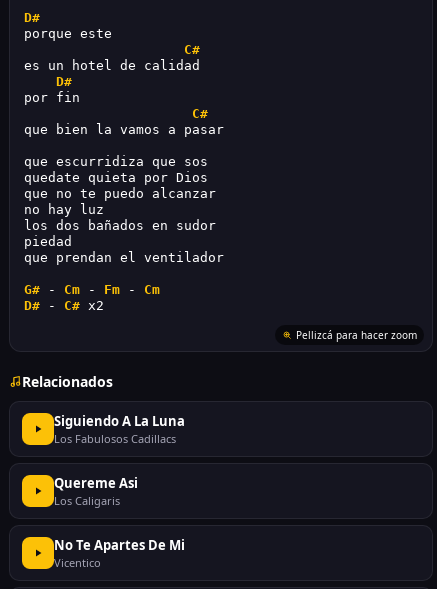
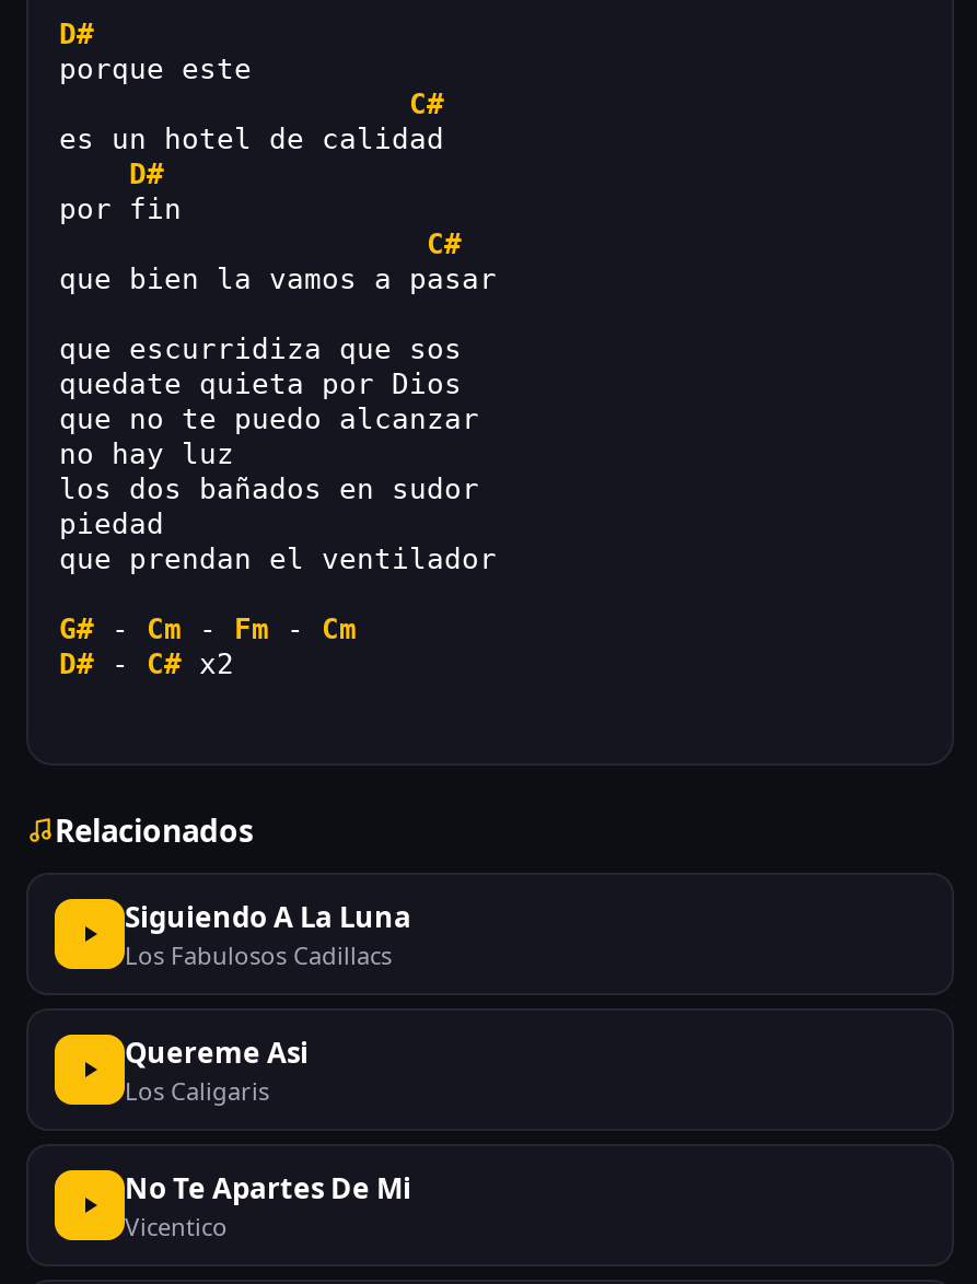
[296,328,417,342] Pellizcá para hacer zoom -> none

